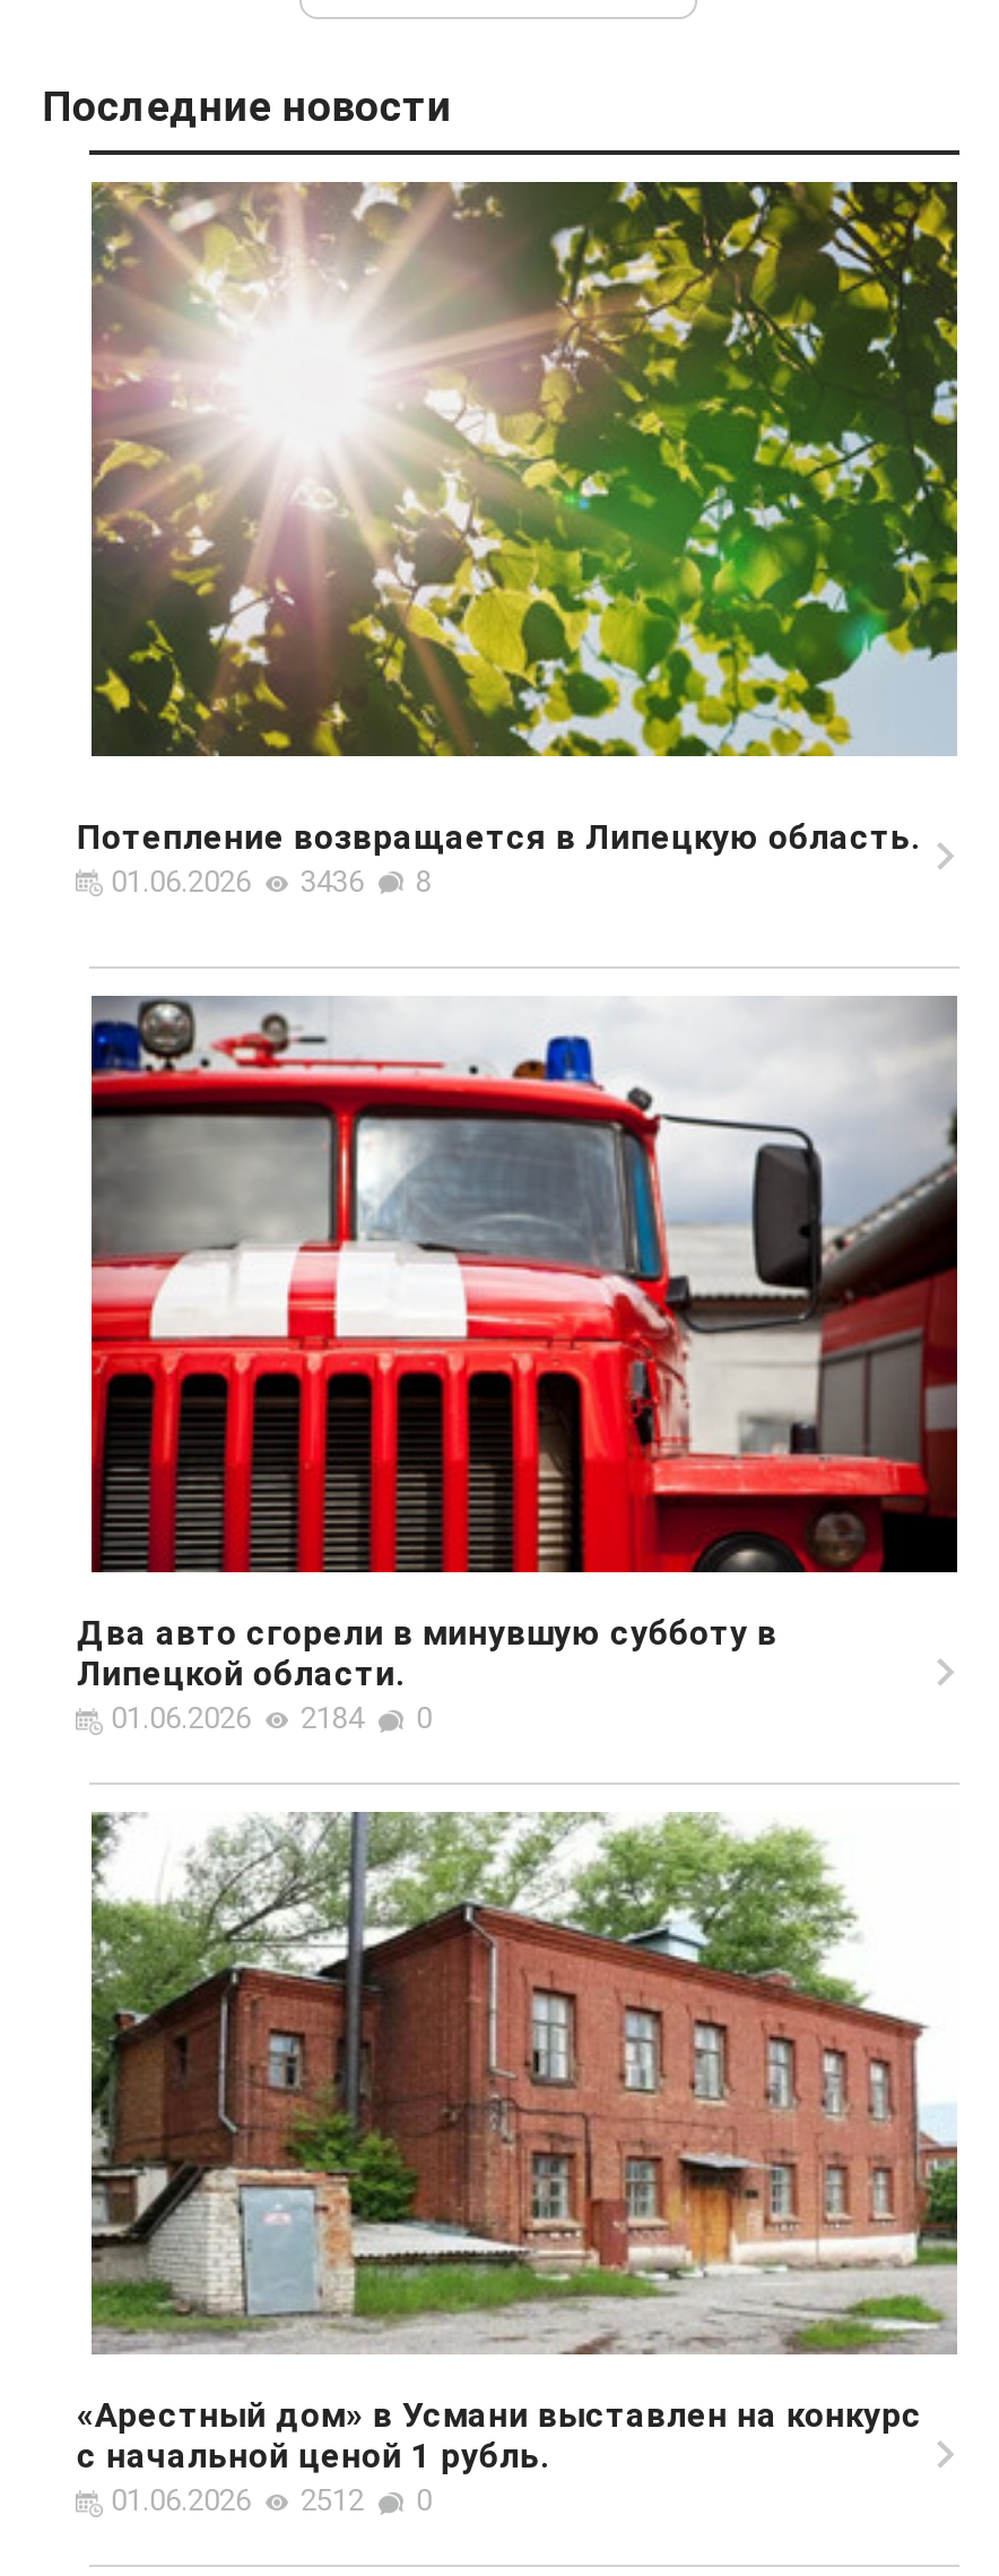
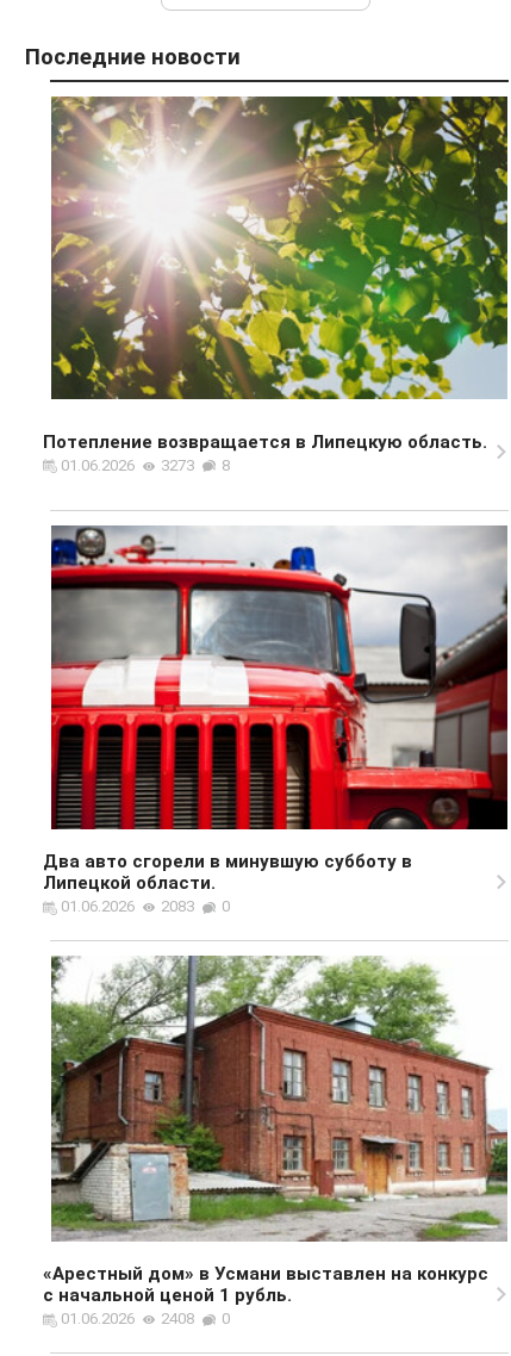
[111,864,431,898] 01.06.2026 3436 8 -> [61,456,230,474] 01.06.2026 3273 8
[111,1702,431,1735] 01.06.2026 2184 0 -> [61,897,230,915] 01.06.2026 2083 0
[111,2484,431,2518] 01.06.2026 2512 0 -> [61,1310,230,1328] 01.06.2026 2408 0

